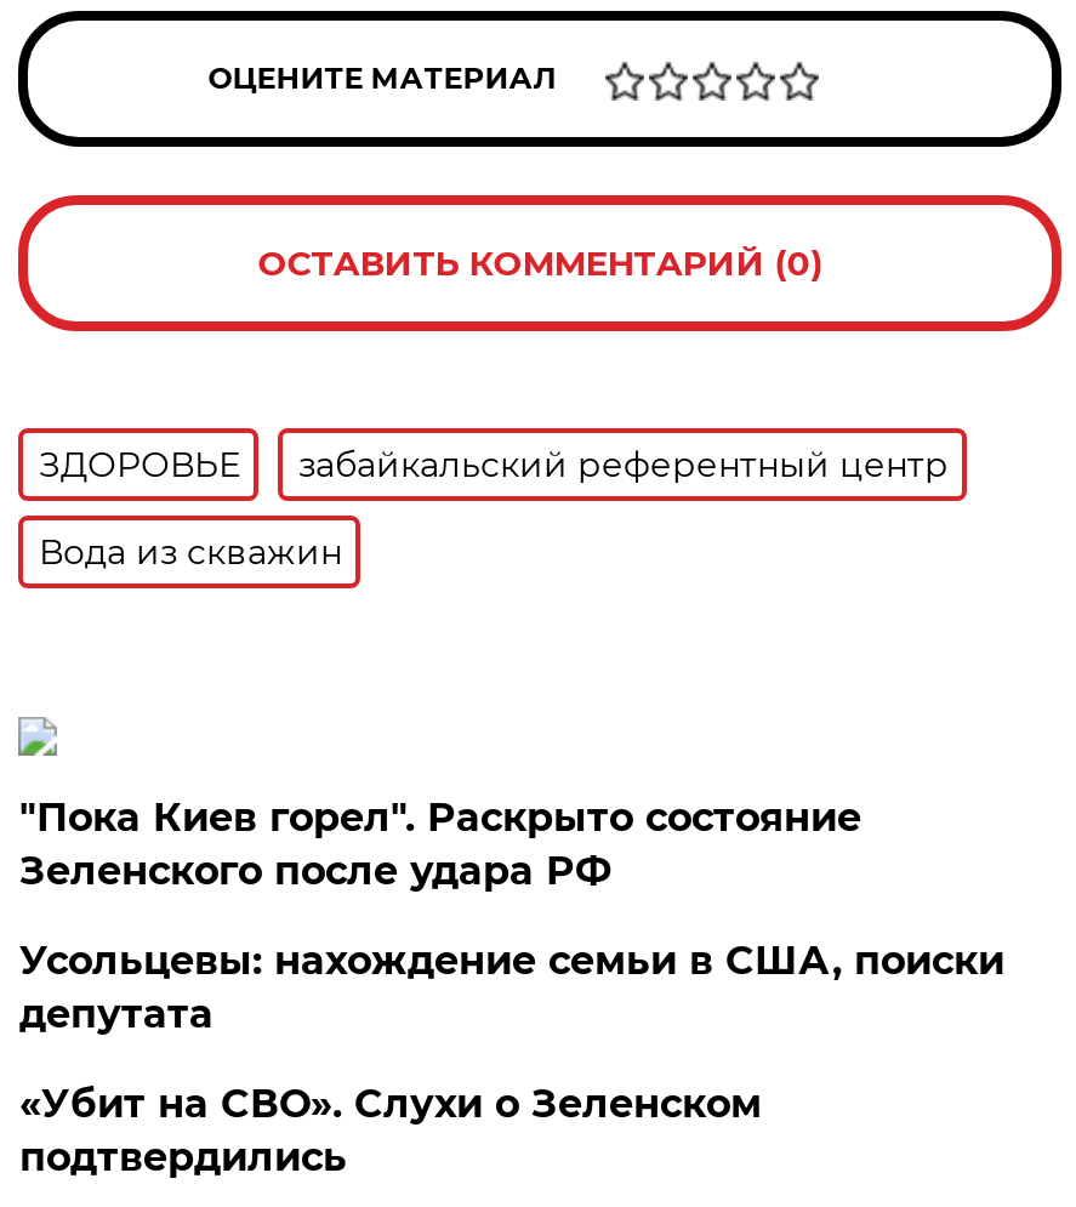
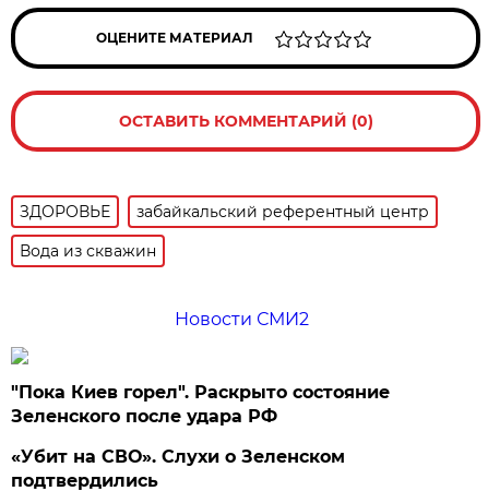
none -> [174,309,309,330] Новости СМИ2
moved [19,795,861,894] -> [11,382,390,427]: "Пока Киев горел". Раскрыто состояние | Зеленского после удара РФ
[19,938,1004,1037] Усольцевы: нахождение семьи в США, поиски | депутата -> none

